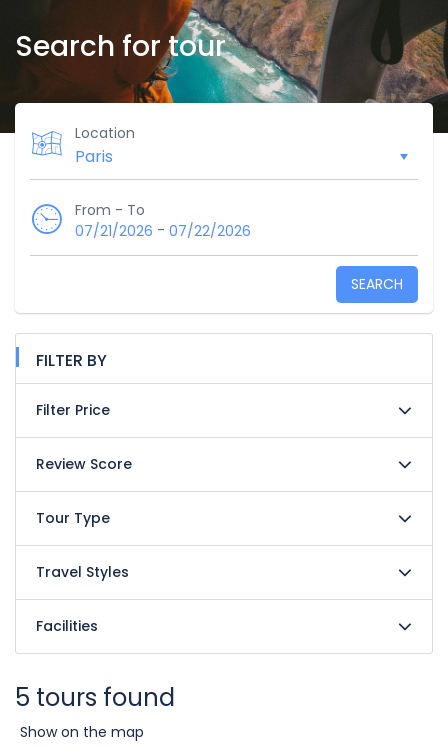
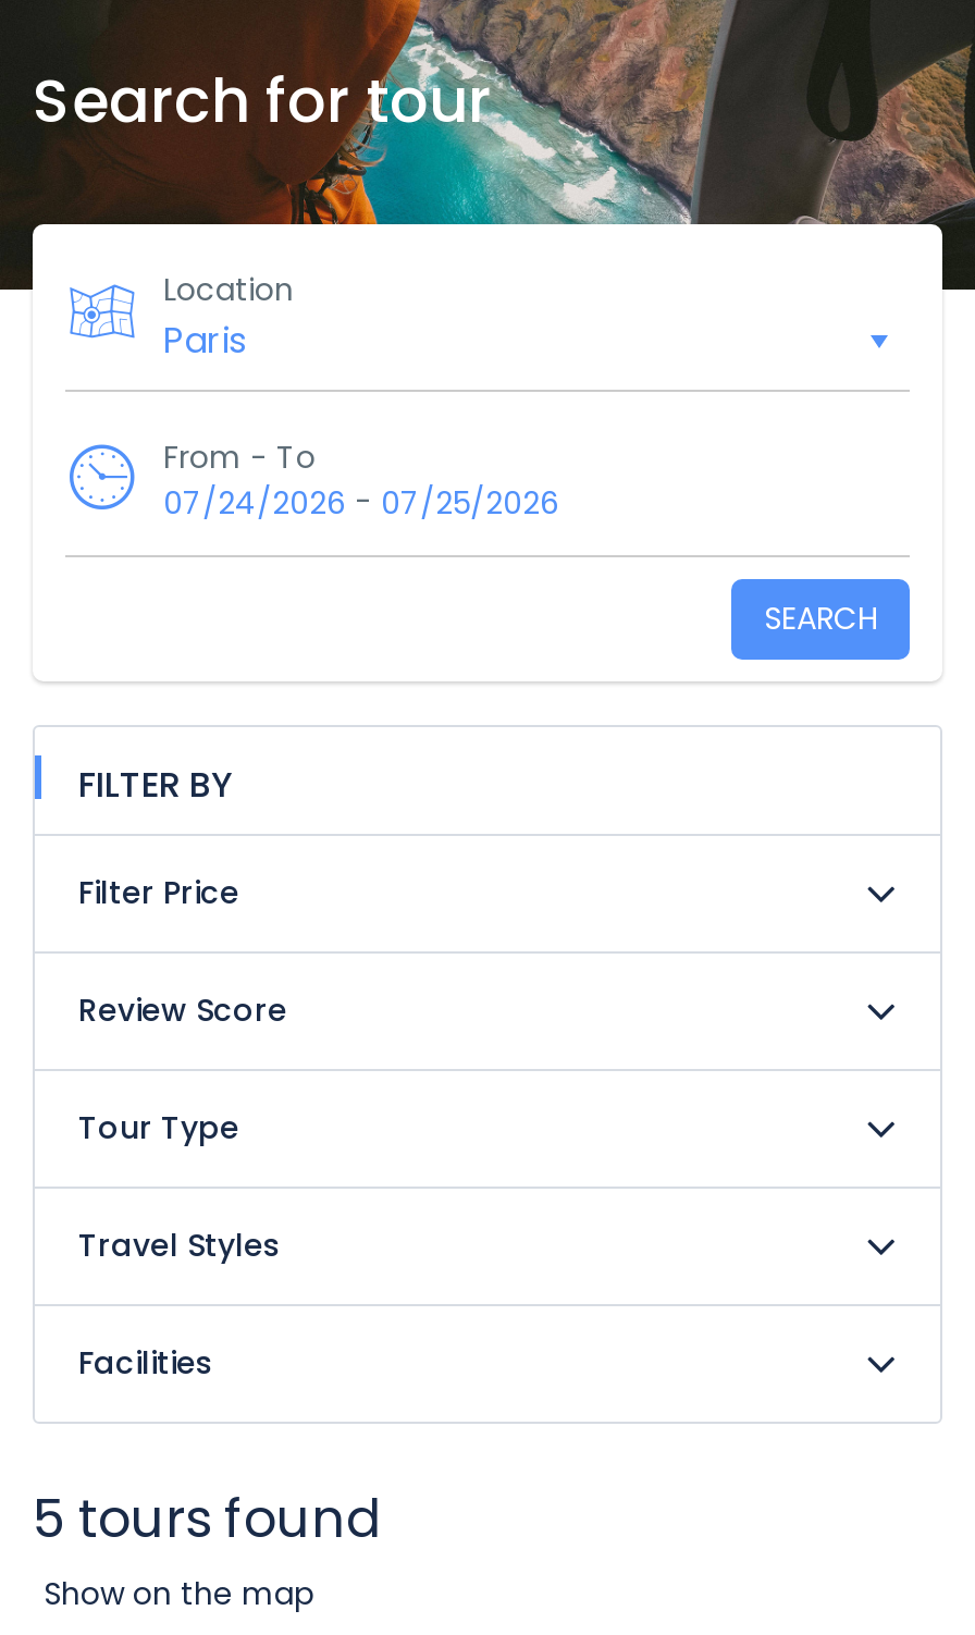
[75,220,251,241] 07/21/2026 - 07/22/2026 -> [163,479,559,525] 07/24/2026 - 07/25/2026

